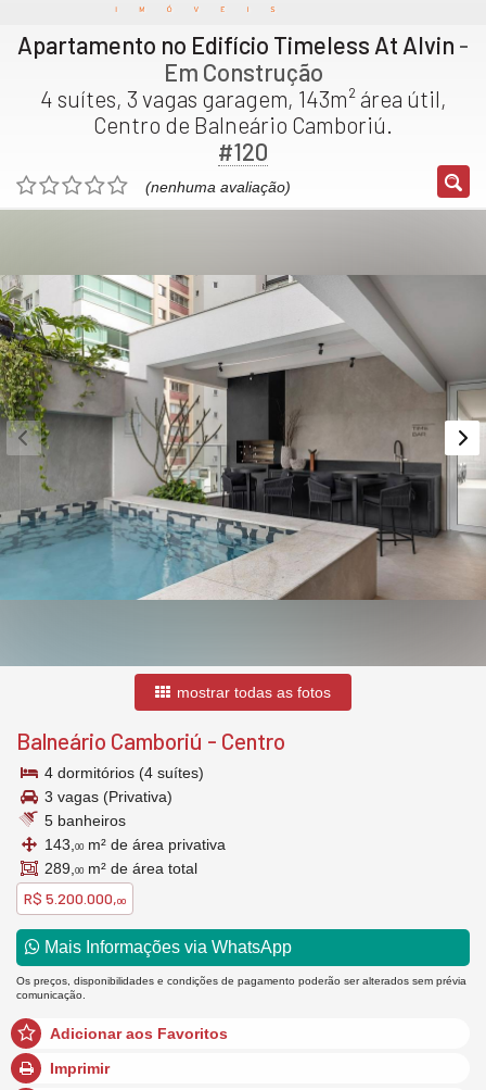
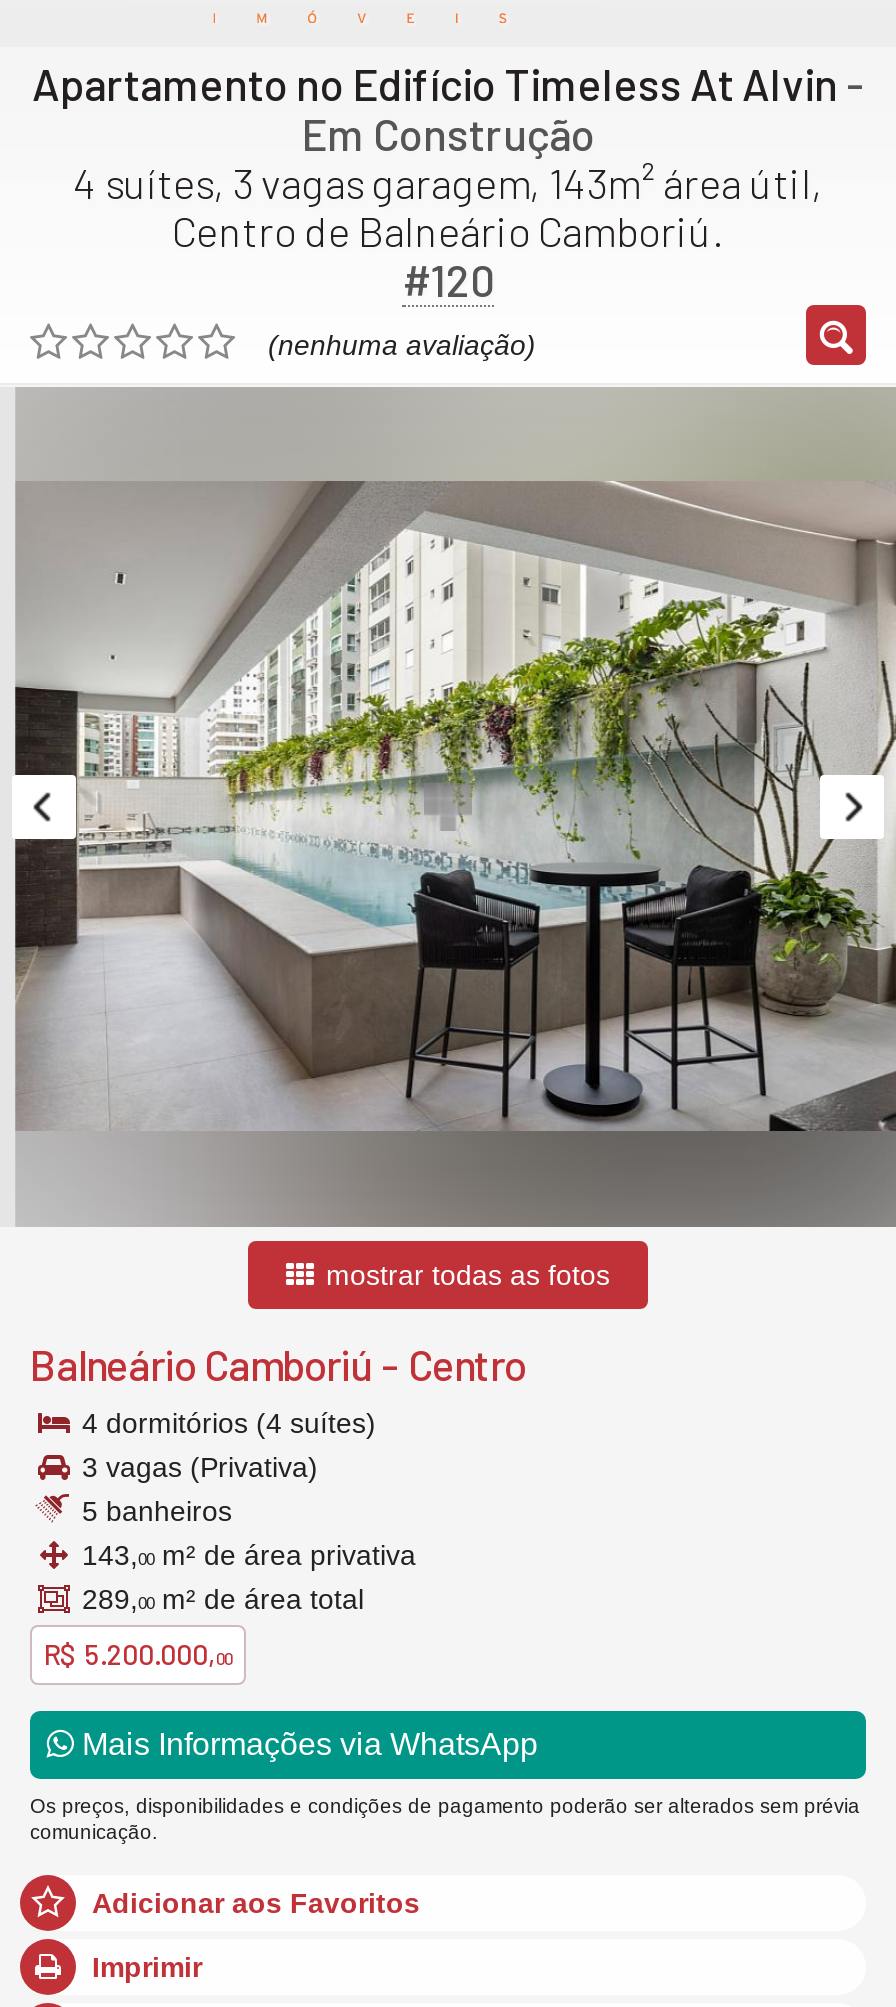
[3,211,483,666] [image] -> [6,391,890,1225] [image]

